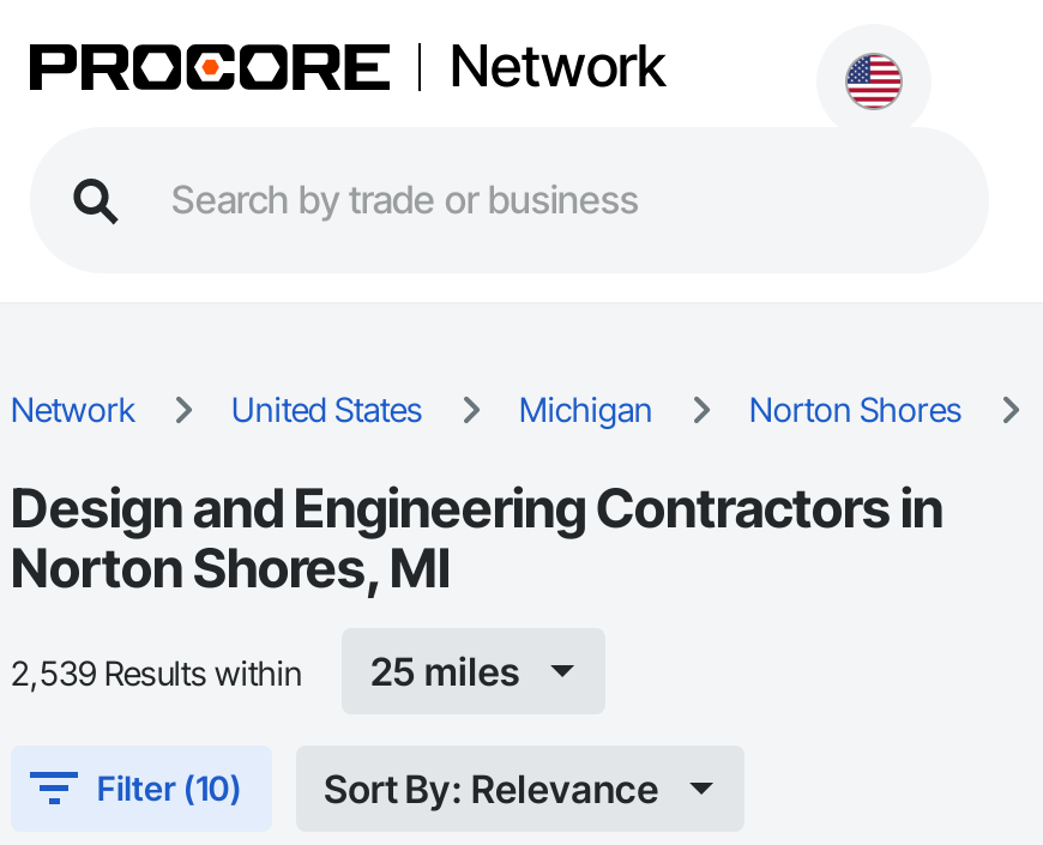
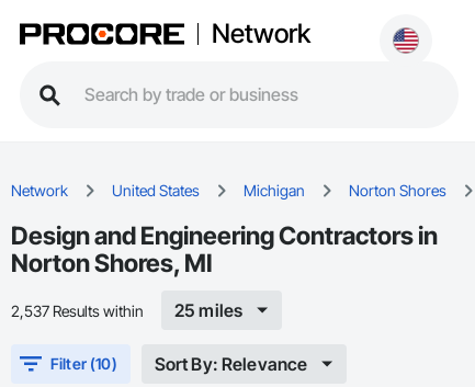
[11,651,303,692] 2,539 Results within -> [11,301,144,320] 2,537 Results within

